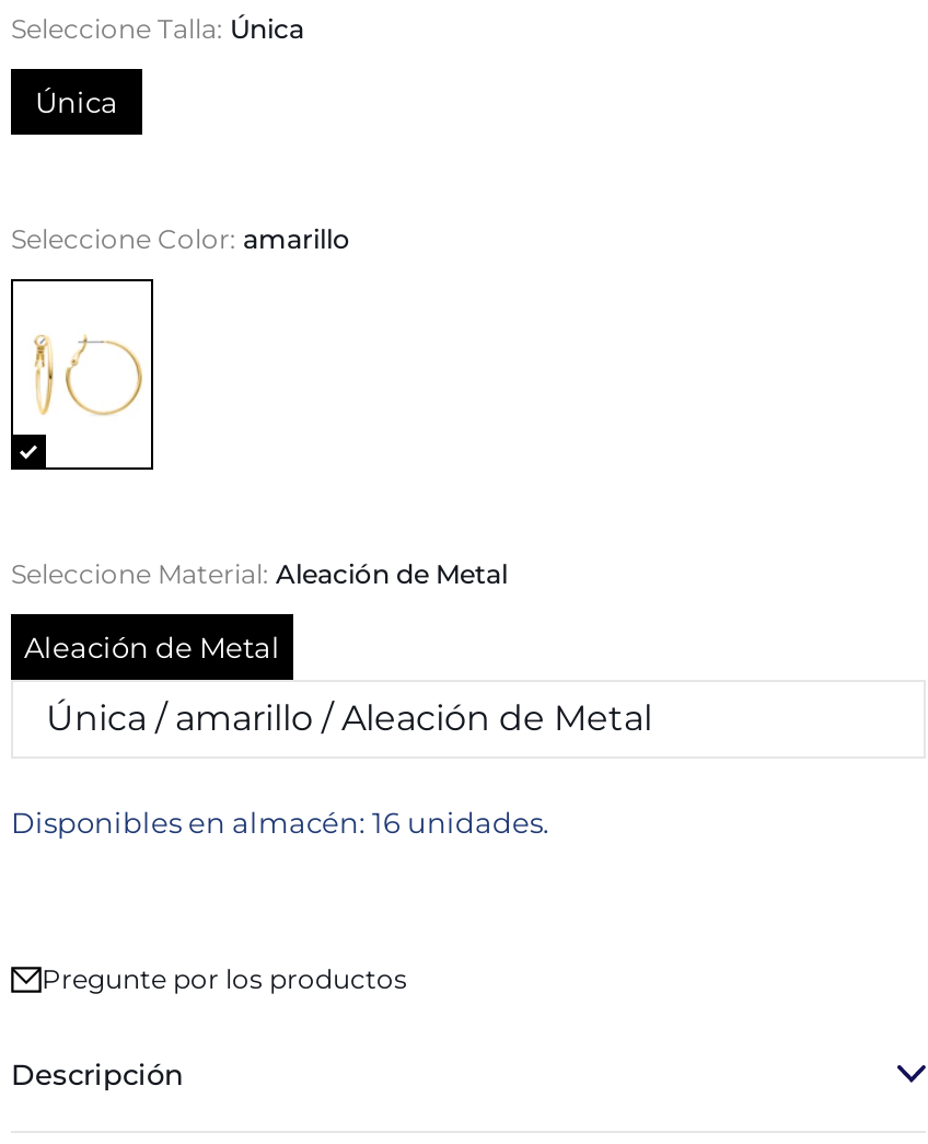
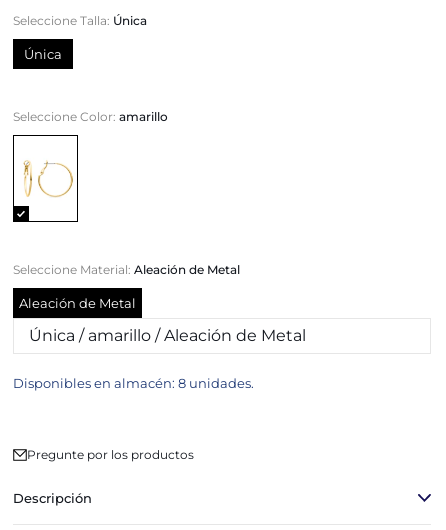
[11,805,549,840] Disponibles en almacén: 16 unidades. -> [13,375,254,391] Disponibles en almacén: 8 unidades.

